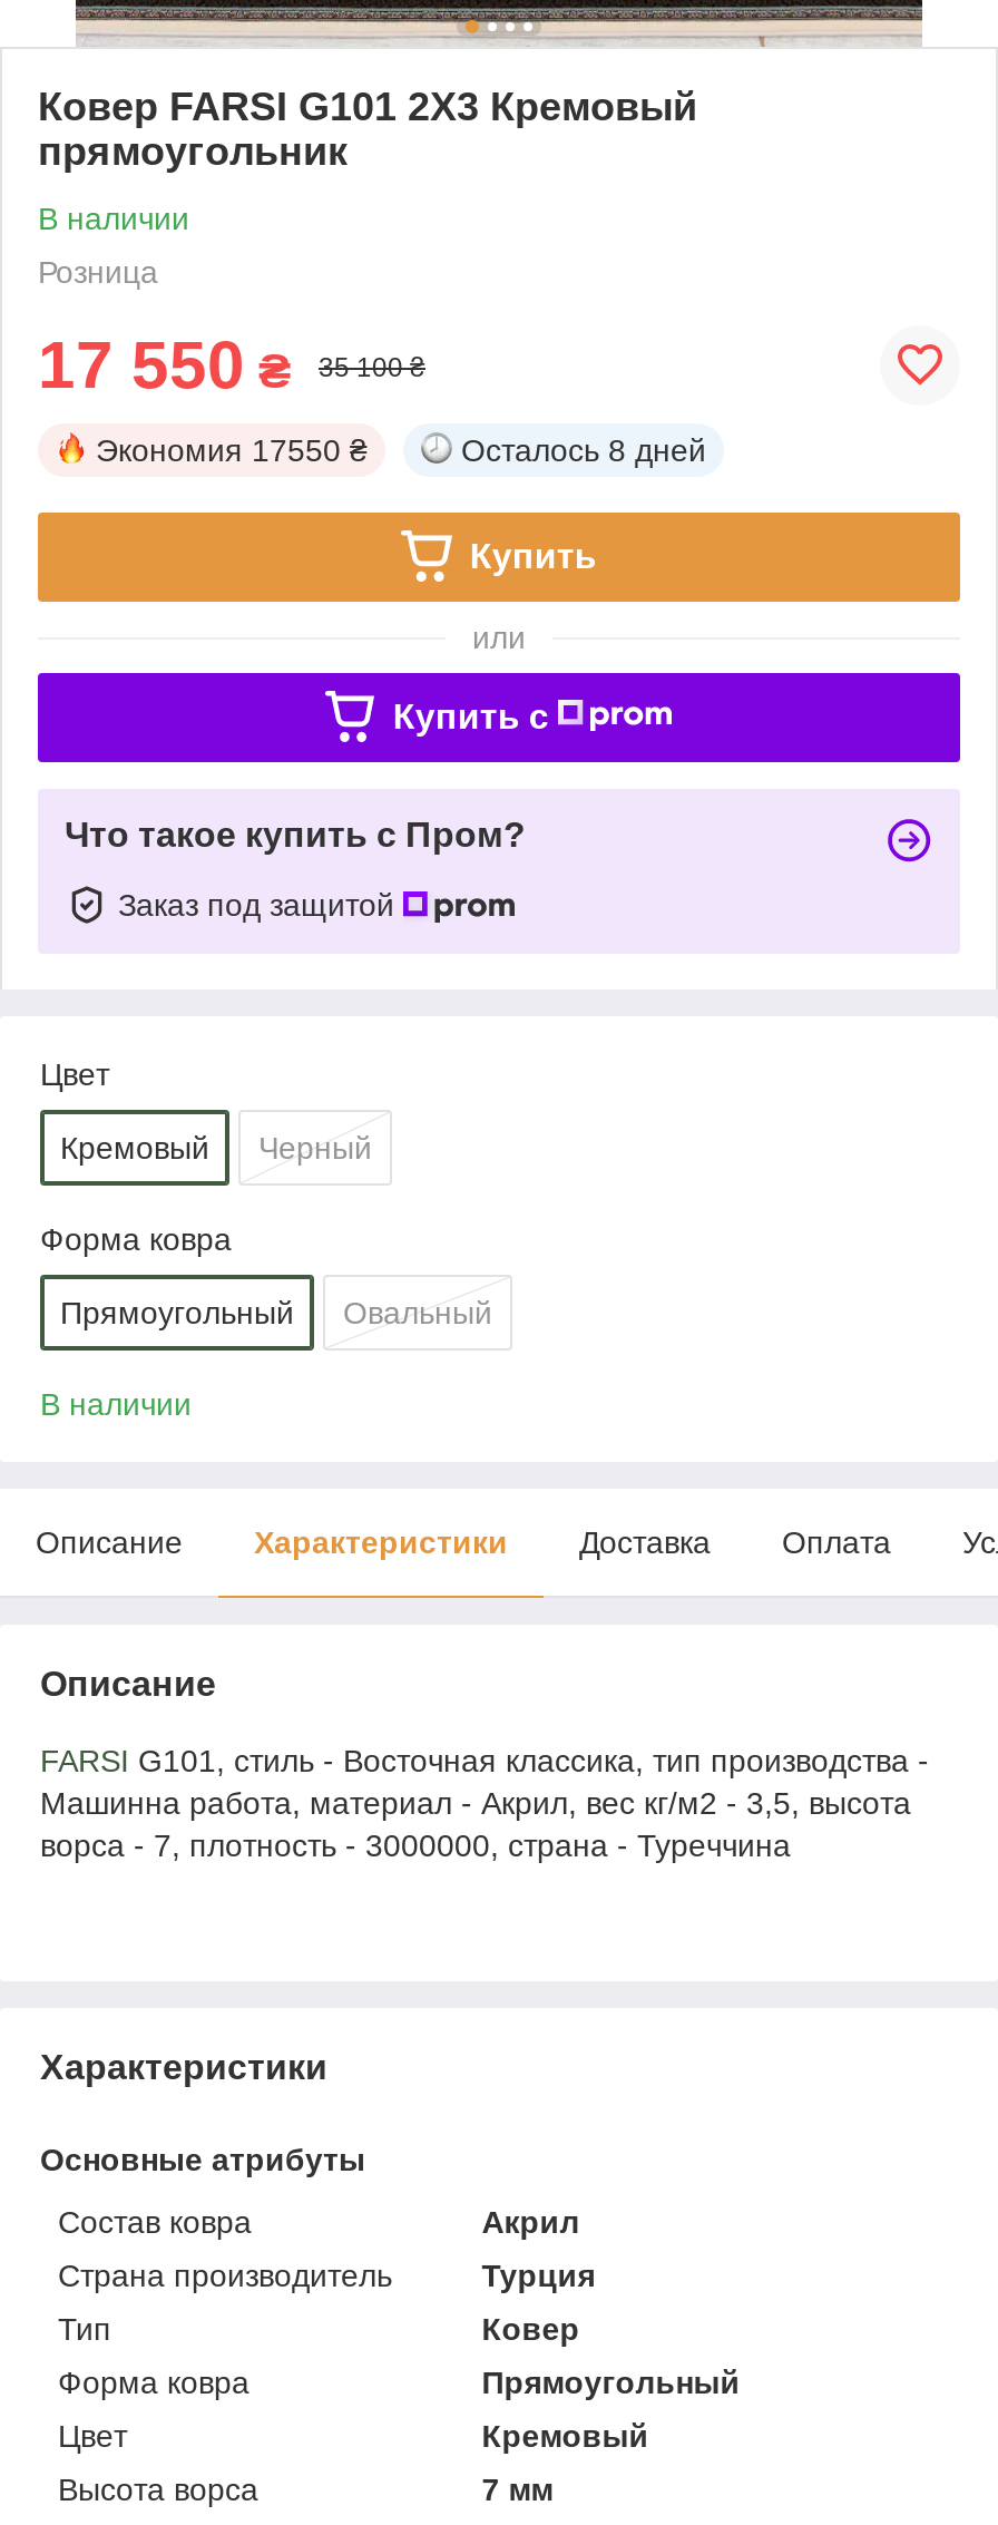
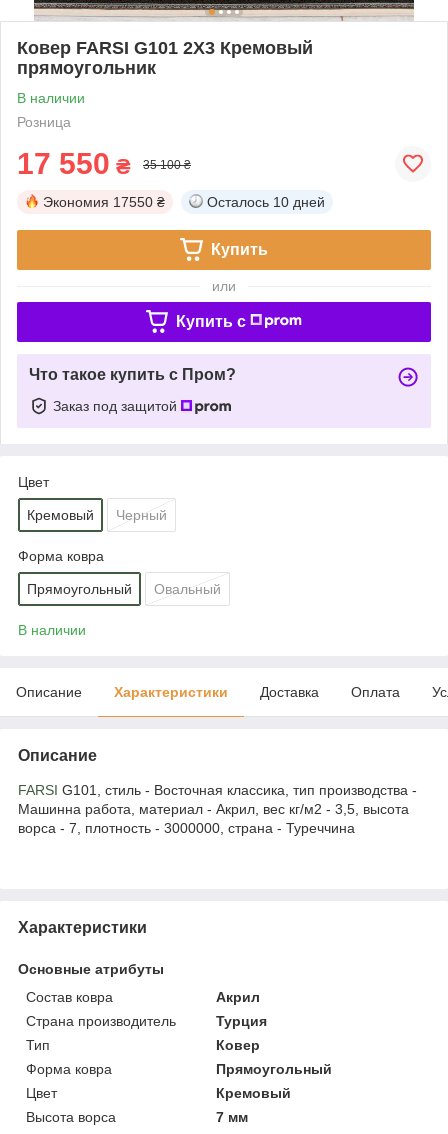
[461,432,706,468] Осталось 8 дней -> [207,194,325,210] Осталось 10 дней

